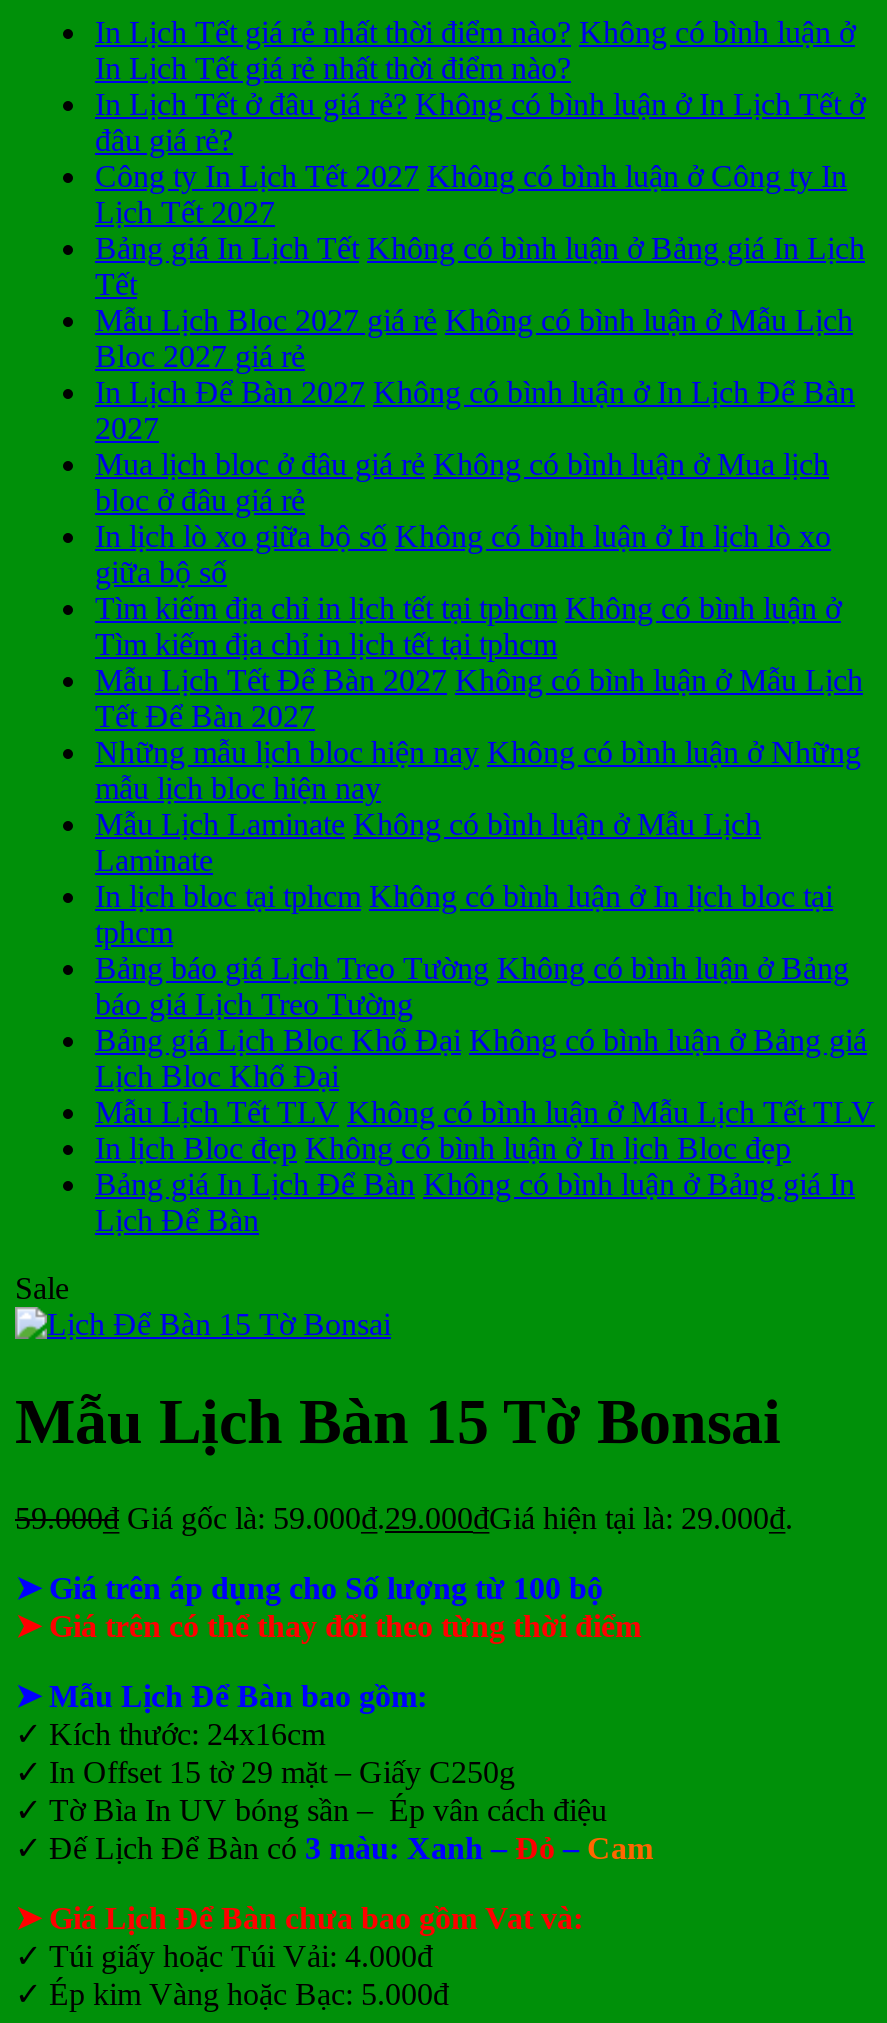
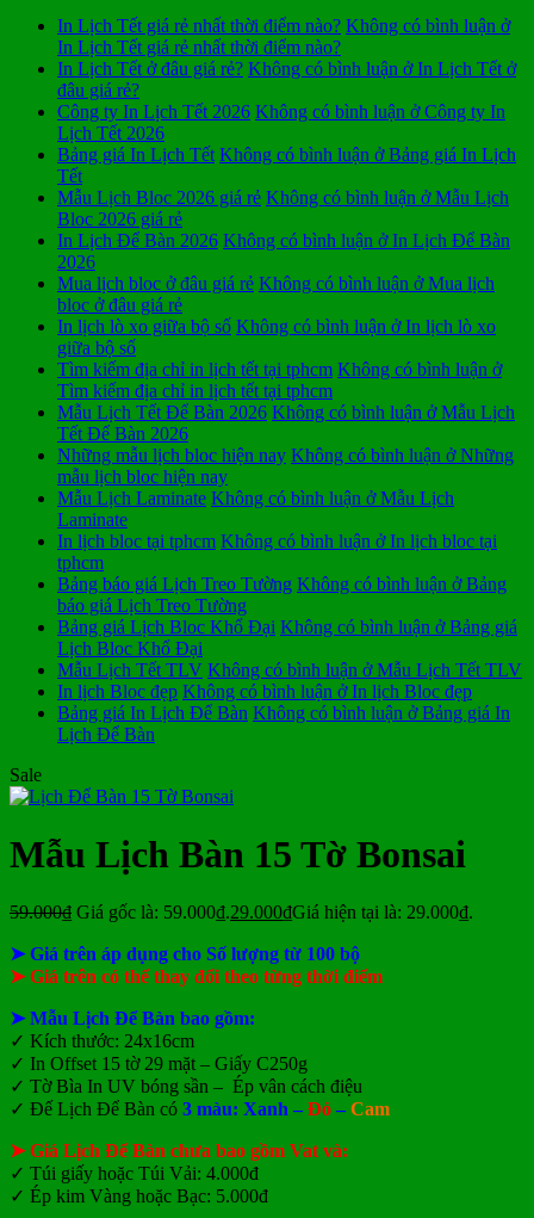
[95,158,847,192] Công ty In Lịch Tết 2027 Không có bình luận ở Công ty In -> [57,101,505,121] Công ty In Lịch Tết 2026 Không có bình luận ở Công ty In
[95,194,275,228] Lịch Tết 2027 -> [57,122,164,143] Lịch Tết 2026
[95,302,853,336] Mẫu Lịch Bloc 2027 giá rẻ Không có bình luận ở Mẫu Lịch -> [57,187,509,207] Mẫu Lịch Bloc 2026 giá rẻ Không có bình luận ở Mẫu Lịch
[95,338,305,372] Bloc 2027 giá rẻ -> [57,208,182,228] Bloc 2026 giá rẻ
[95,374,855,408] In Lịch Để Bàn 2027 Không có bình luận ở In Lịch Để Bàn -> [57,230,510,250] In Lịch Để Bàn 2026 Không có bình luận ở In Lịch Để Bàn
[95,410,159,444] 2027 -> [57,251,95,271] 2026
[95,662,863,696] Mẫu Lịch Tết Để Bàn 2027 Không có bình luận ở Mẫu Lịch -> [57,401,515,422] Mẫu Lịch Tết Để Bàn 2026 Không có bình luận ở Mẫu Lịch
[95,698,315,732] Tết Để Bàn 2027 -> [57,423,188,443] Tết Để Bàn 2026

